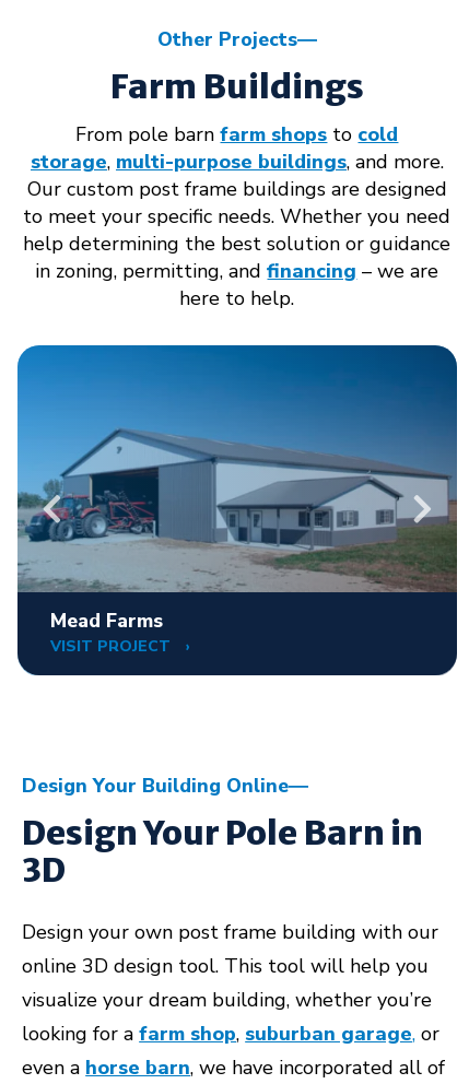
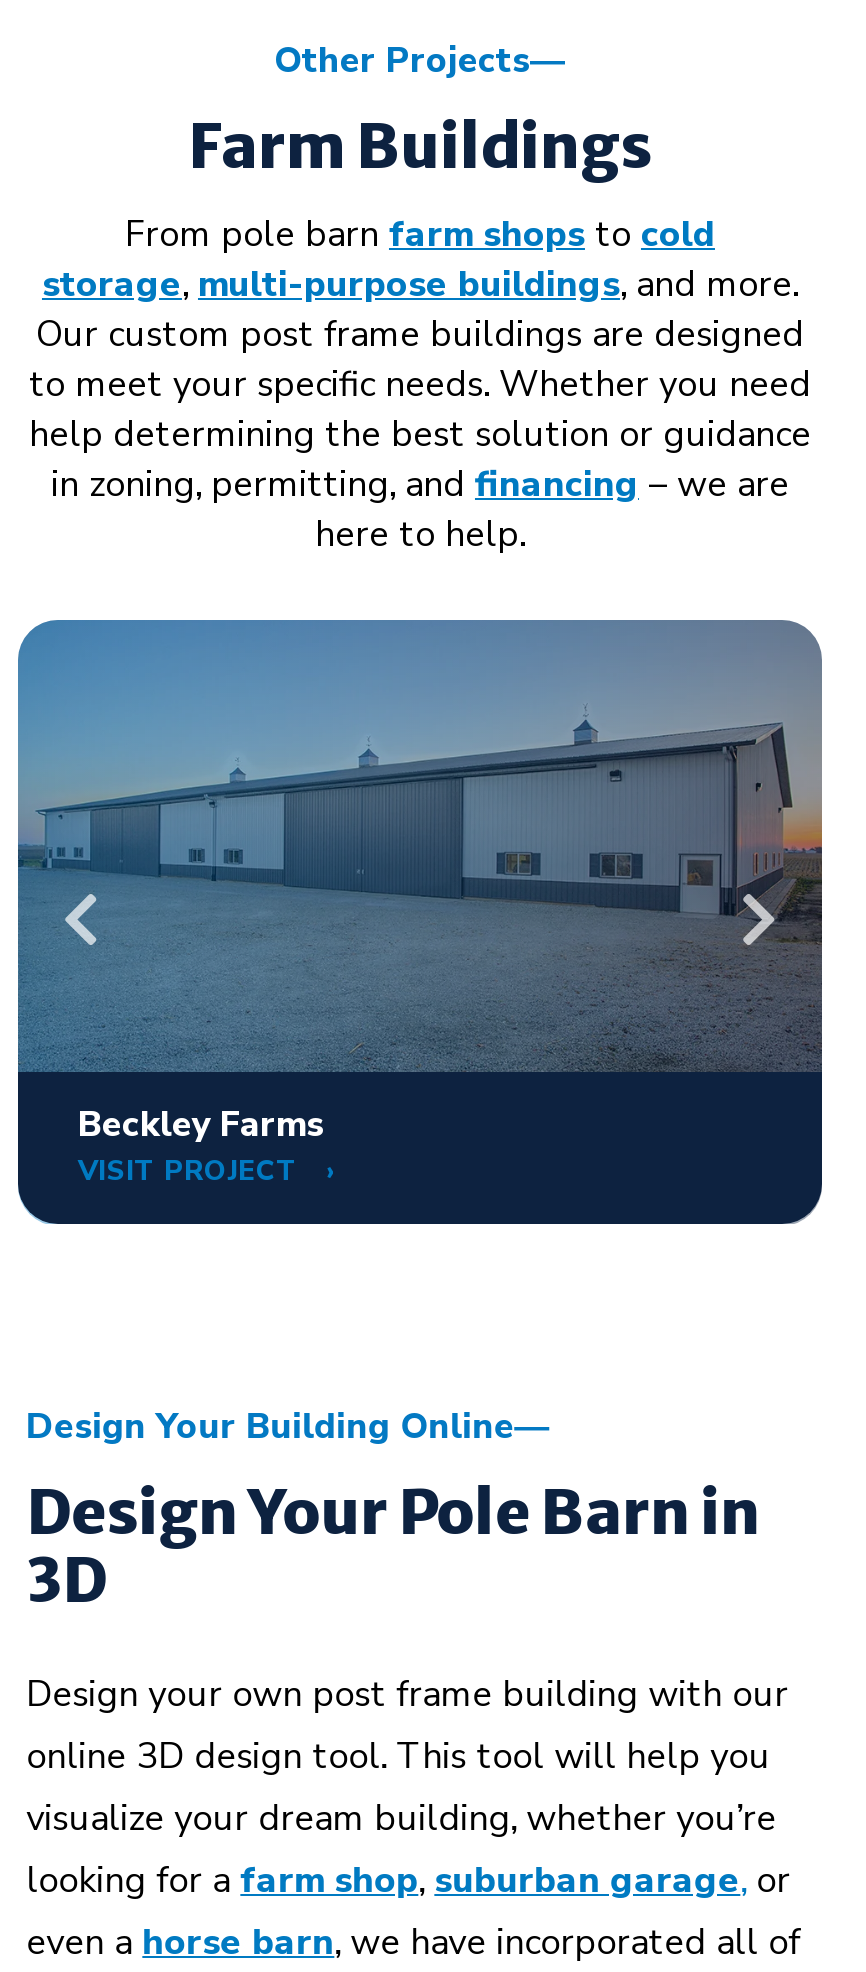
[16,345,458,634] [image] | Mead Farms -> [16,620,822,1148] [image] | Beckley Farms

